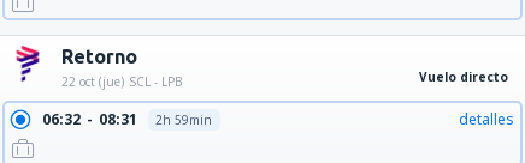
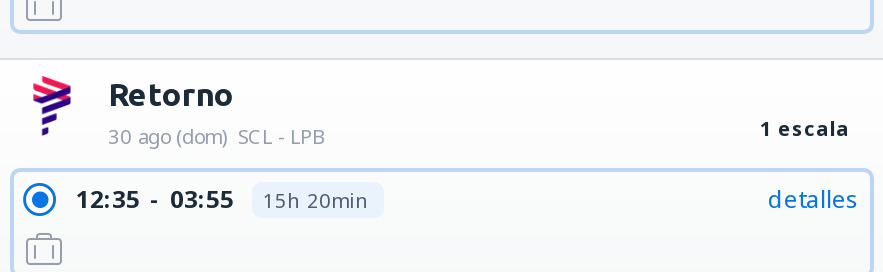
[61,68,508,90] 22 oct (jue) SCL - LPB | Vuelo directo -> [108,114,850,150] 30 ago (dom) SCL - LPB | 1 escala
[42,109,211,129] 06:32 | 08:31 | 2h 59min -> [76,182,369,216] 12:35 | 03:55 | 15h 20min

